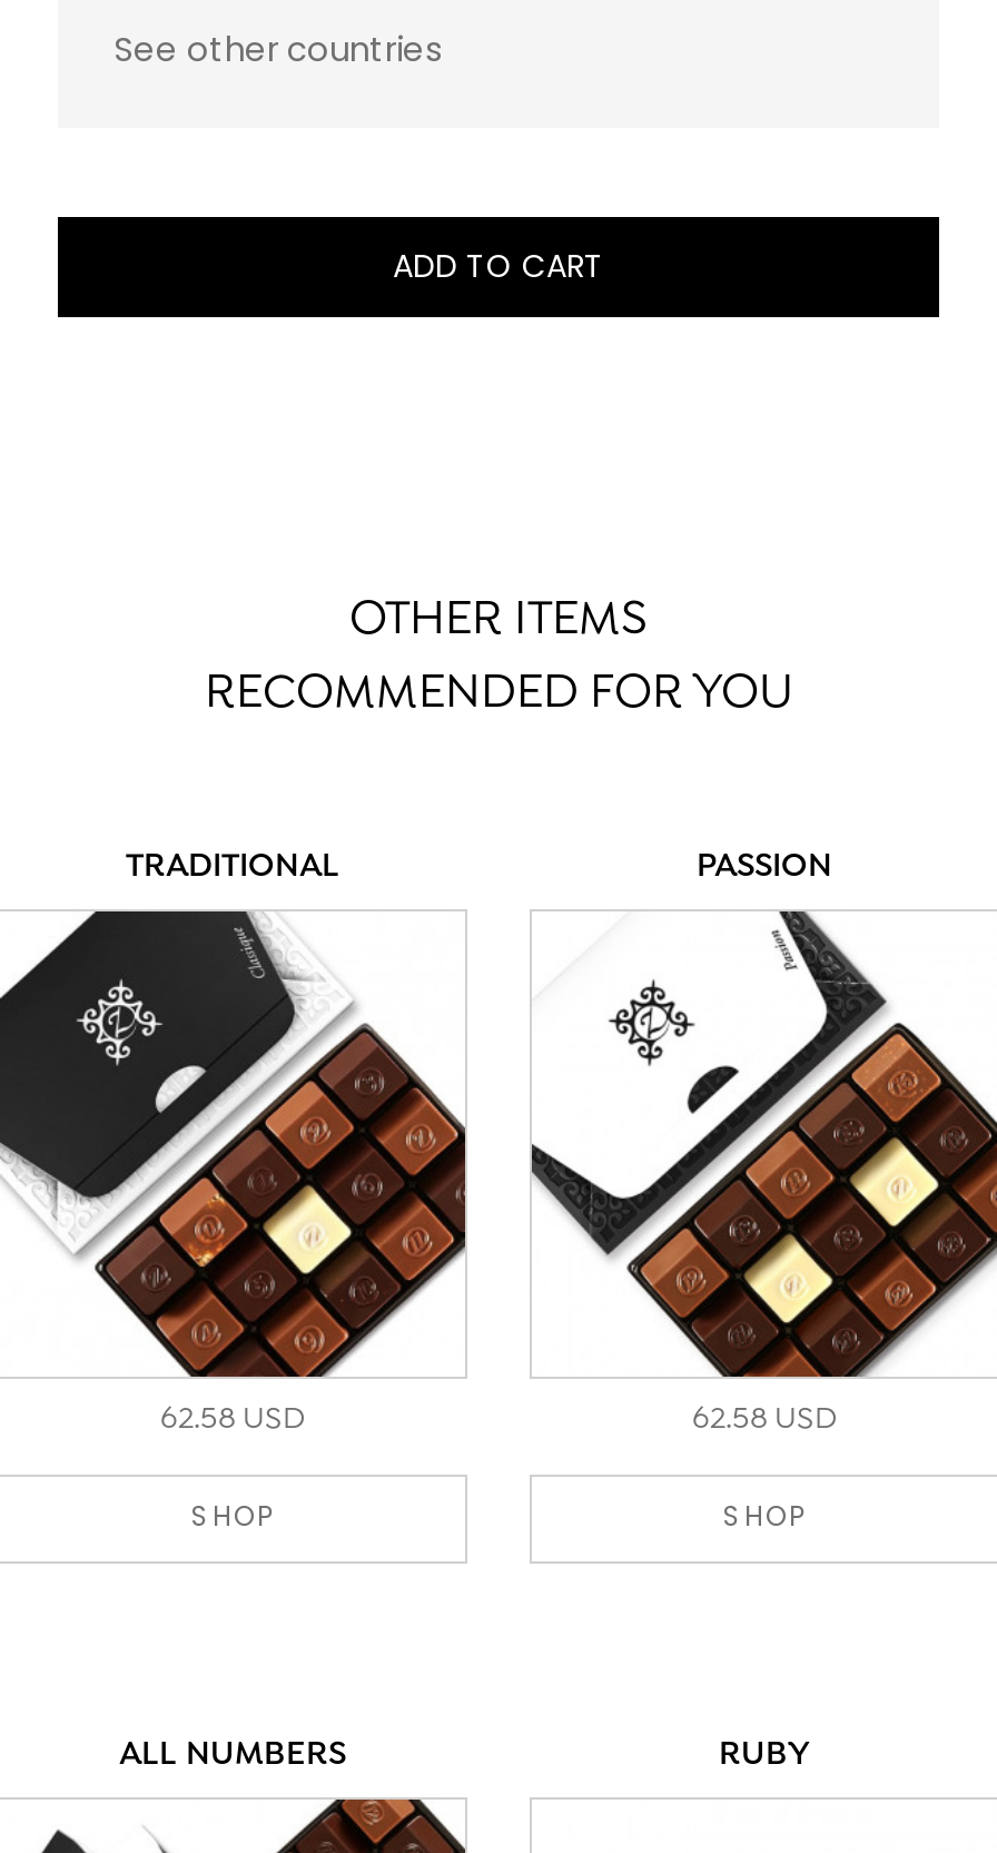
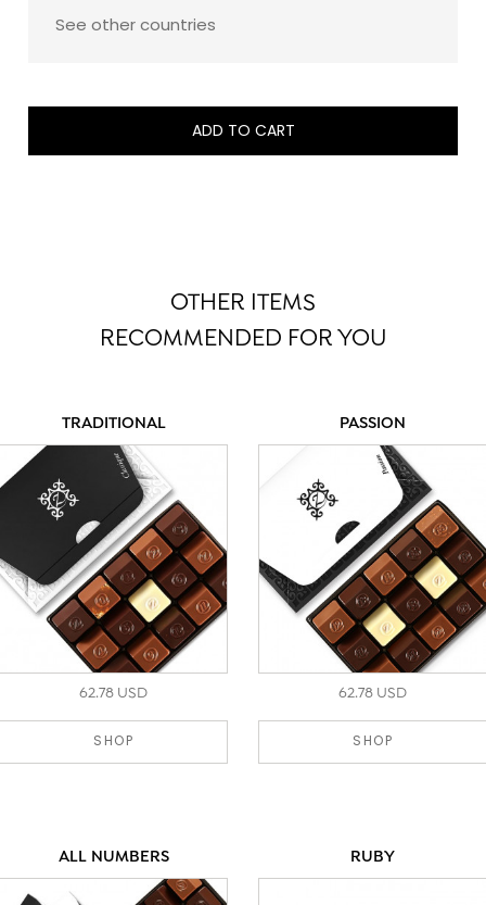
[160,1402,305,1440] 62.58 USD -> [79,685,148,703] 62.78 USD
[692,1402,837,1440] 62.58 USD -> [338,685,407,703] 62.78 USD

